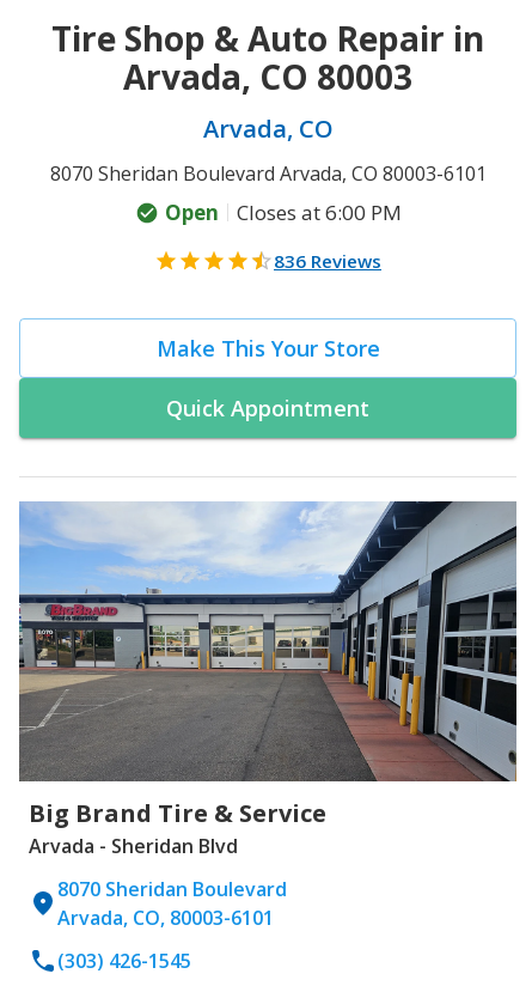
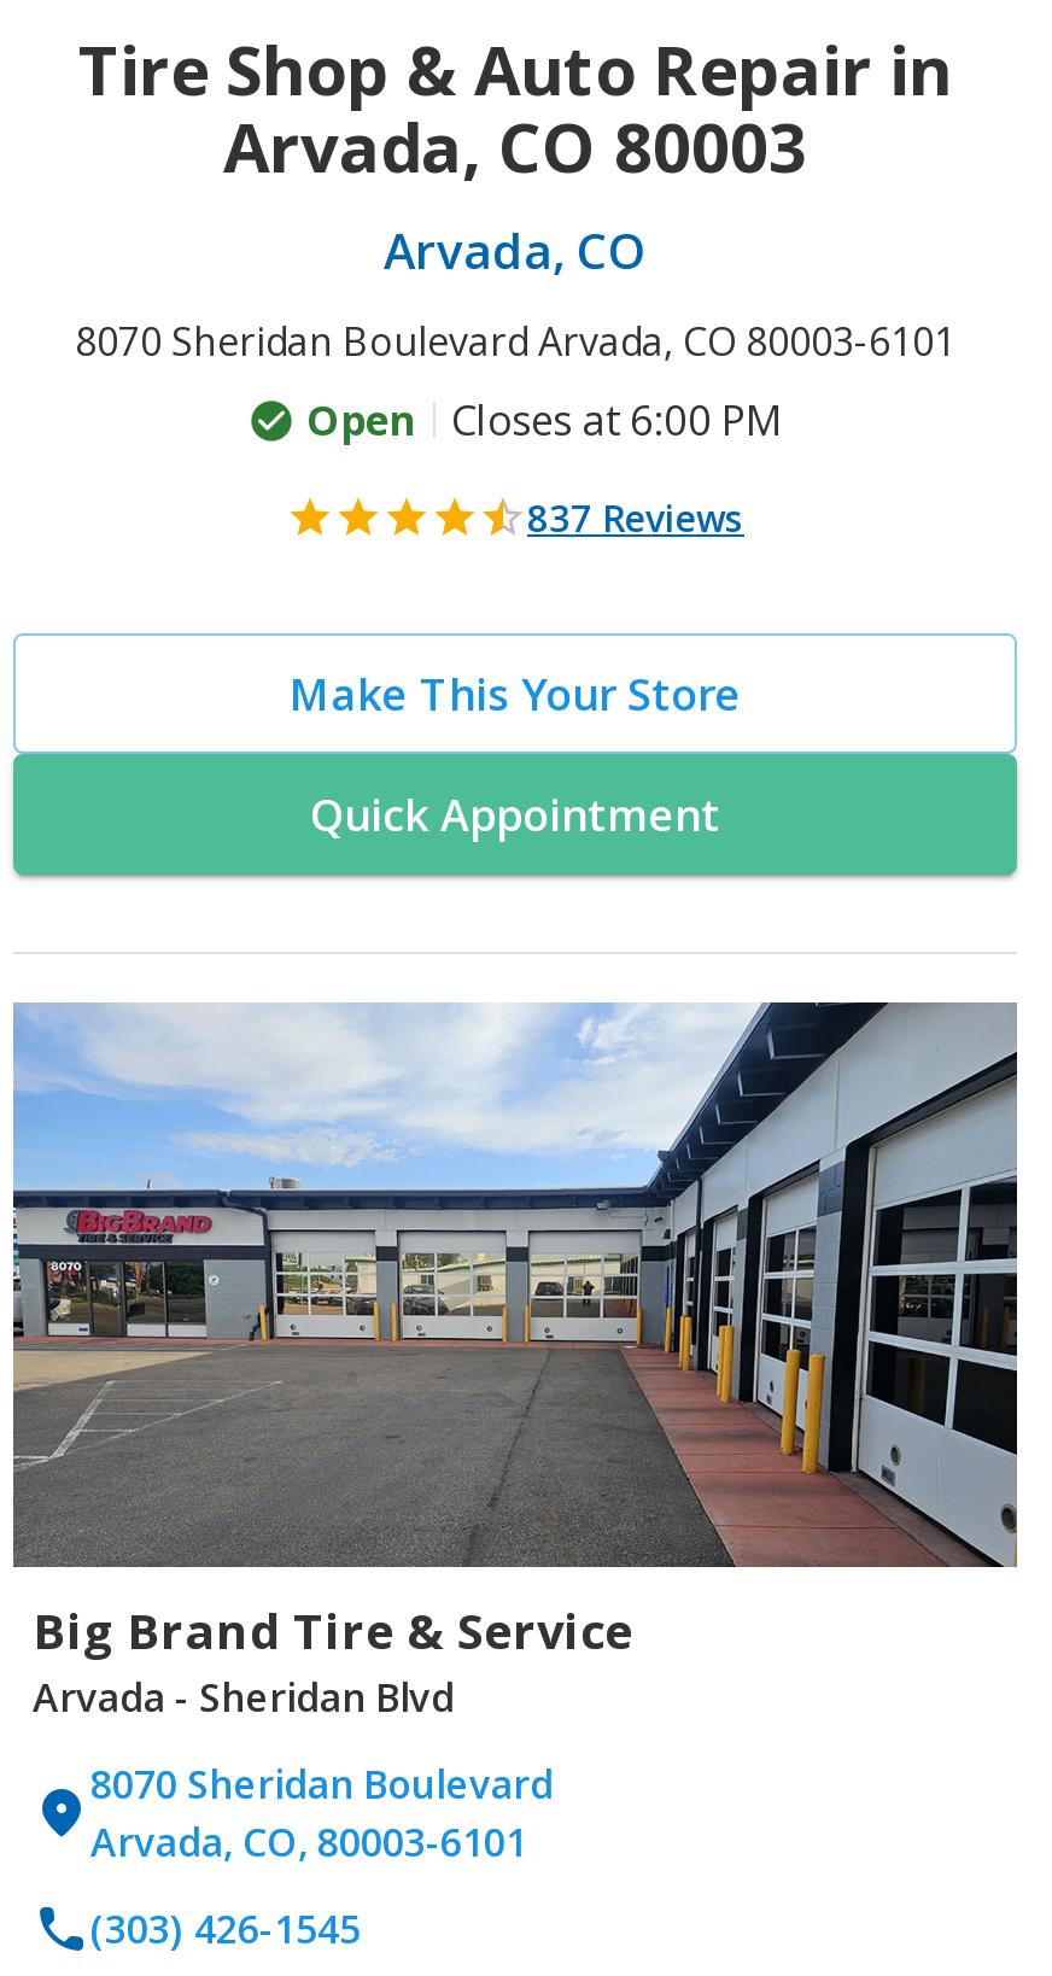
[274,249,381,273] 836 Reviews -> [527,493,744,542] 837 Reviews

